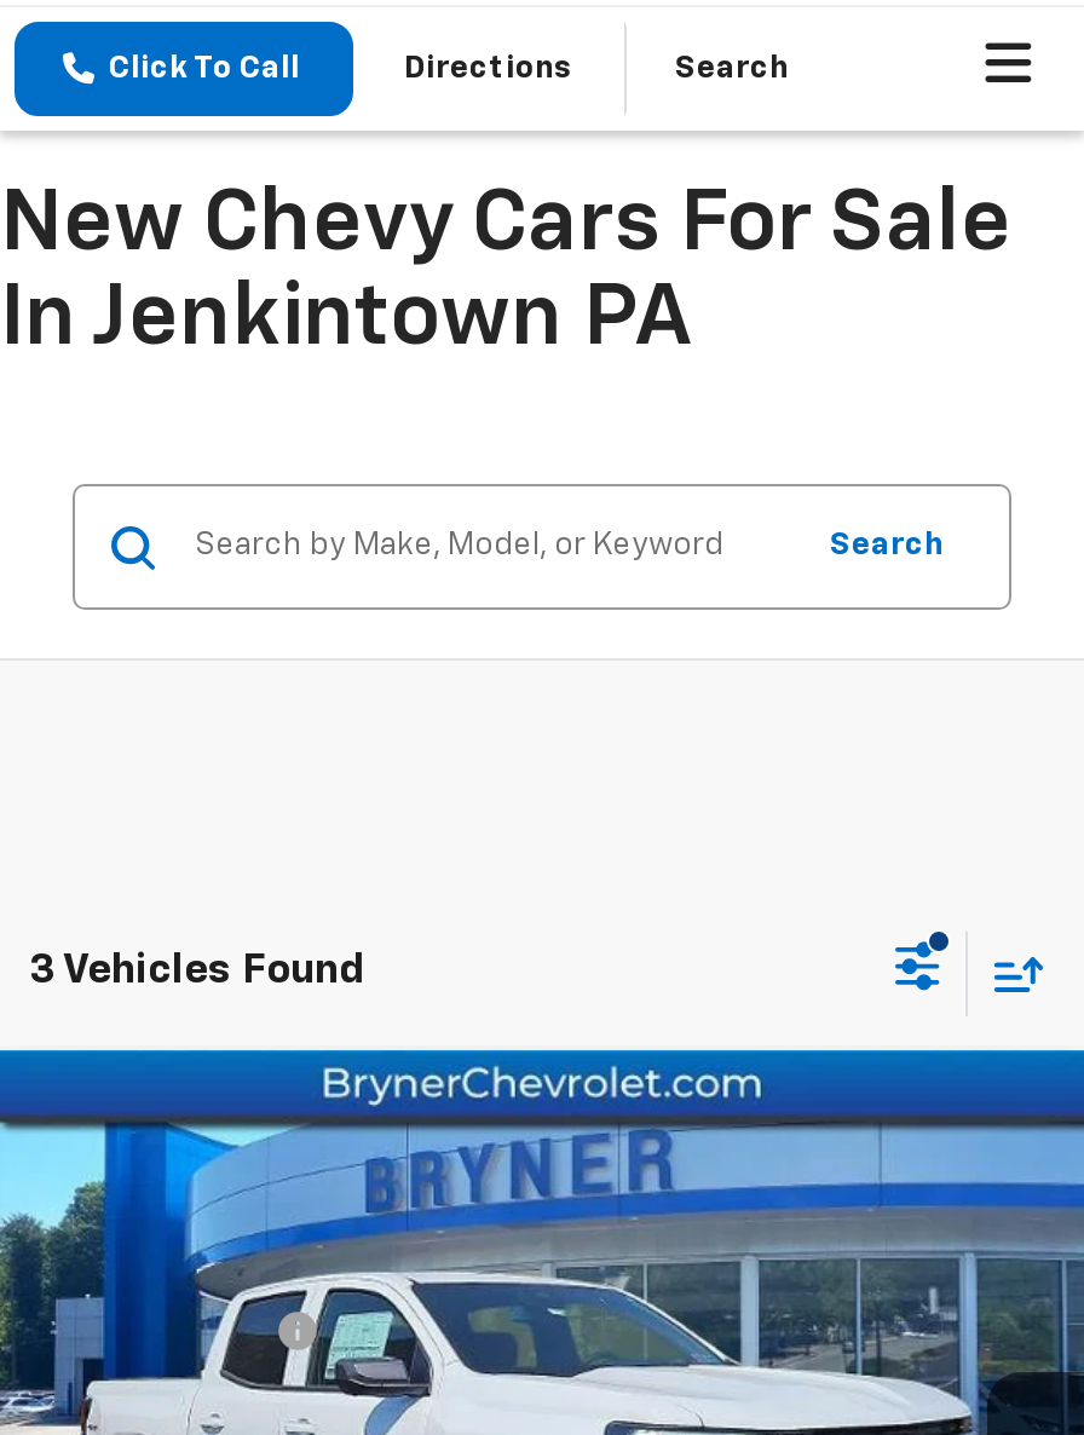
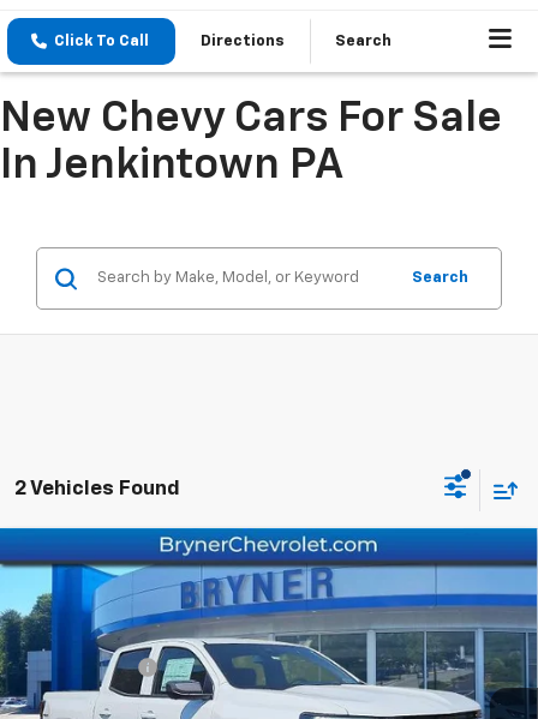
[29,950,365,991] 3 Vehicles Found -> [14,478,180,499] 2 Vehicles Found

